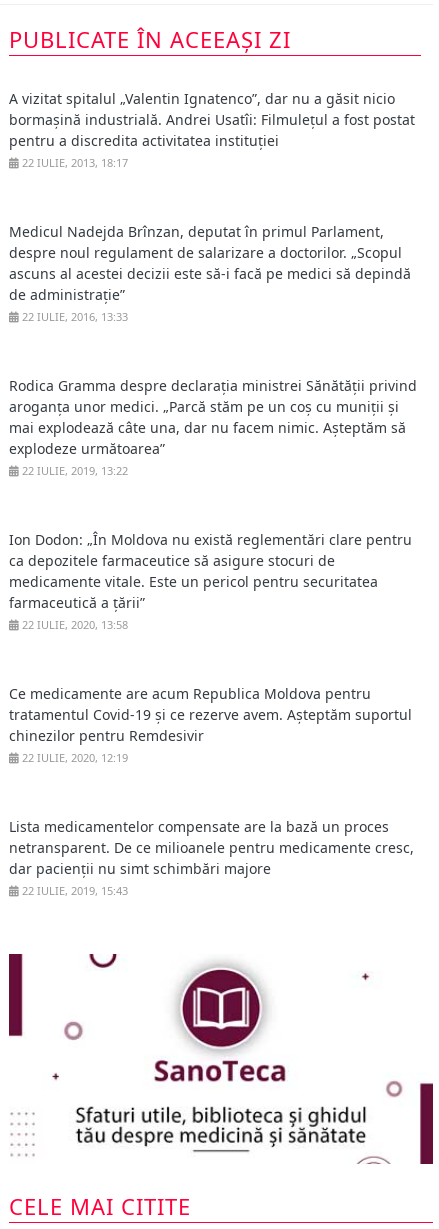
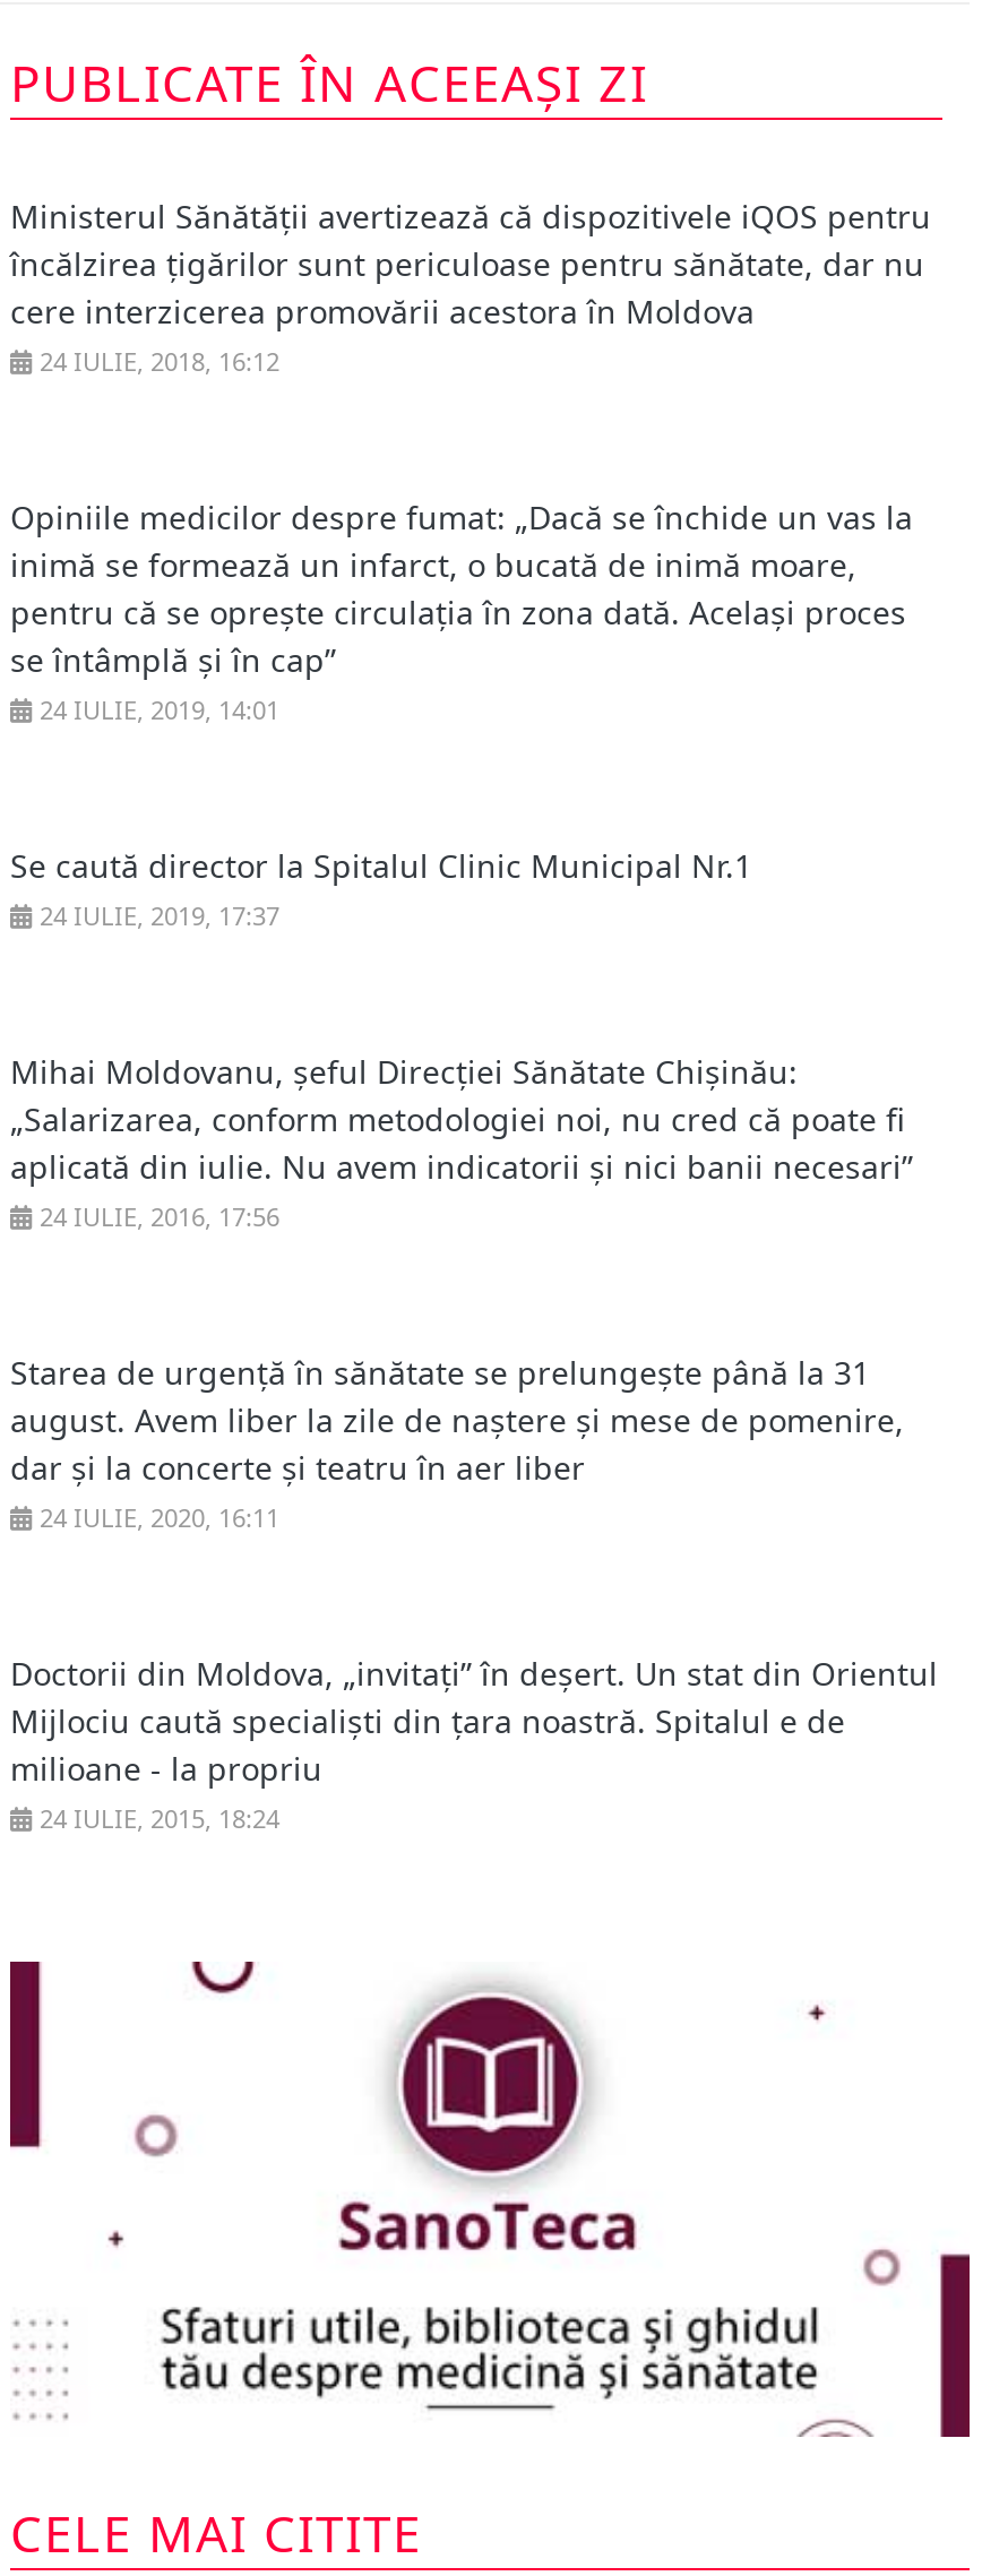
[9,89,415,170] A vizitat spitalul „Valentin Ignatenco”, dar nu a găsit nicio | bormașină industrială. Andrei Usatîi: Filmulețul a fost postat | pentru a discredita activitatea instituției | 22 IULIE, 2013, 18:17 -> [10,194,931,377] Ministerul Sănătății avertizează că dispozitivele iQOS pentru | încălzirea țigărilor sunt periculoase pentru sănătate, dar nu | cere interzicerea promovării acestora în Moldova | 24 IULIE, 2018, 16:12
[9,222,411,324] Medicul Nadejda Brînzan, deputat în primul Parlament, | despre noul regulament de salarizare a doctorilor. „Scopul | ascuns al acestei decizii este să-i facă pe medici să depindă | de administrație” | 22 IULIE, 2016, 13:33 -> [10,495,913,726] Opiniile medicilor despre fumat: „Dacă se închide un vas la | inimă se formează un infarct, o bucată de inimă moare, | pentru că se oprește circulația în zona dată. Același proces | se întâmplă și în cap” | 24 IULIE, 2019, 14:01
[9,376,417,478] Rodica Gramma despre declarația ministrei Sănătății privind | aroganța unor medici. „Parcă stăm pe un coș cu muniții și | mai explodează câte una, dar nu facem nimic. Așteptăm să | explodeze următoarea” | 22 IULIE, 2019, 13:22 -> [10,844,752,932] Se caută director la Spitalul Clinic Municipal Nr.1 | 24 IULIE, 2019, 17:37
[9,530,412,632] Ion Dodon: „În Moldova nu există reglementări clare pentru | ca depozitele farmaceutice să asigure stocuri de | medicamente vitale. Este un pericol pentru securitatea | farmaceutică a țării” | 22 IULIE, 2020, 13:58 -> [10,1049,913,1233] Mihai Moldovanu, șeful Direcției Sănătate Chișinău: | „Salarizarea, conform metodologiei noi, nu cred că poate fi | aplicată din iulie. Nu avem indicatorii și nici banii necesari” | 24 IULIE, 2016, 17:56
[9,684,412,765] Ce medicamente are acum Republica Moldova pentru | tratamentul Covid-19 și ce rezerve avem. Așteptăm suportul | chinezilor pentru Remdesivir | 22 IULIE, 2020, 12:19 -> [10,1350,904,1534] Starea de urgență în sănătate se prelungește până la 31 | august. Avem liber la zile de naștere și mese de pomenire, | dar și la concerte și teatru în aer liber | 24 IULIE, 2020, 16:11
[9,817,414,898] Lista medicamentelor compensate are la bază un proces | netransparent. De ce milioanele pentru medicamente cresc, | dar pacienții nu simt schimbări majore | 22 IULIE, 2019, 15:43 -> [10,1651,938,1835] Doctorii din Moldova, „invitați” în deșert. Un stat din Orientul | Mijlociu caută specialiști din țara noastră. Spitalul e de | milioane - la propriu | 24 IULIE, 2015, 18:24

